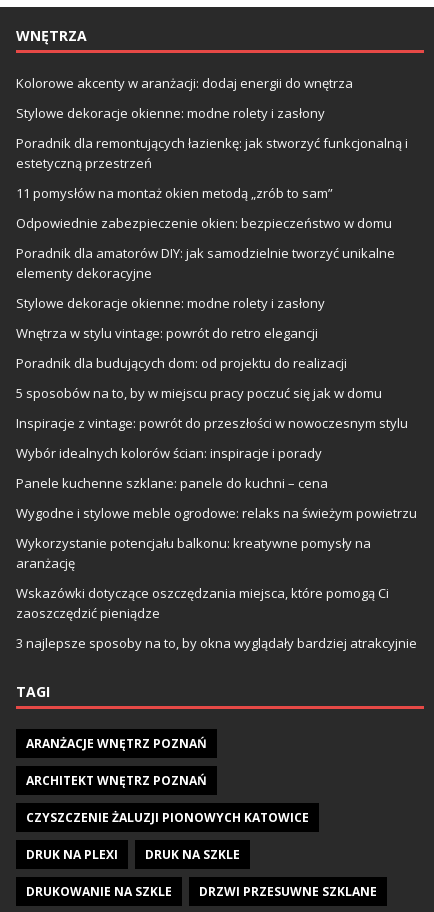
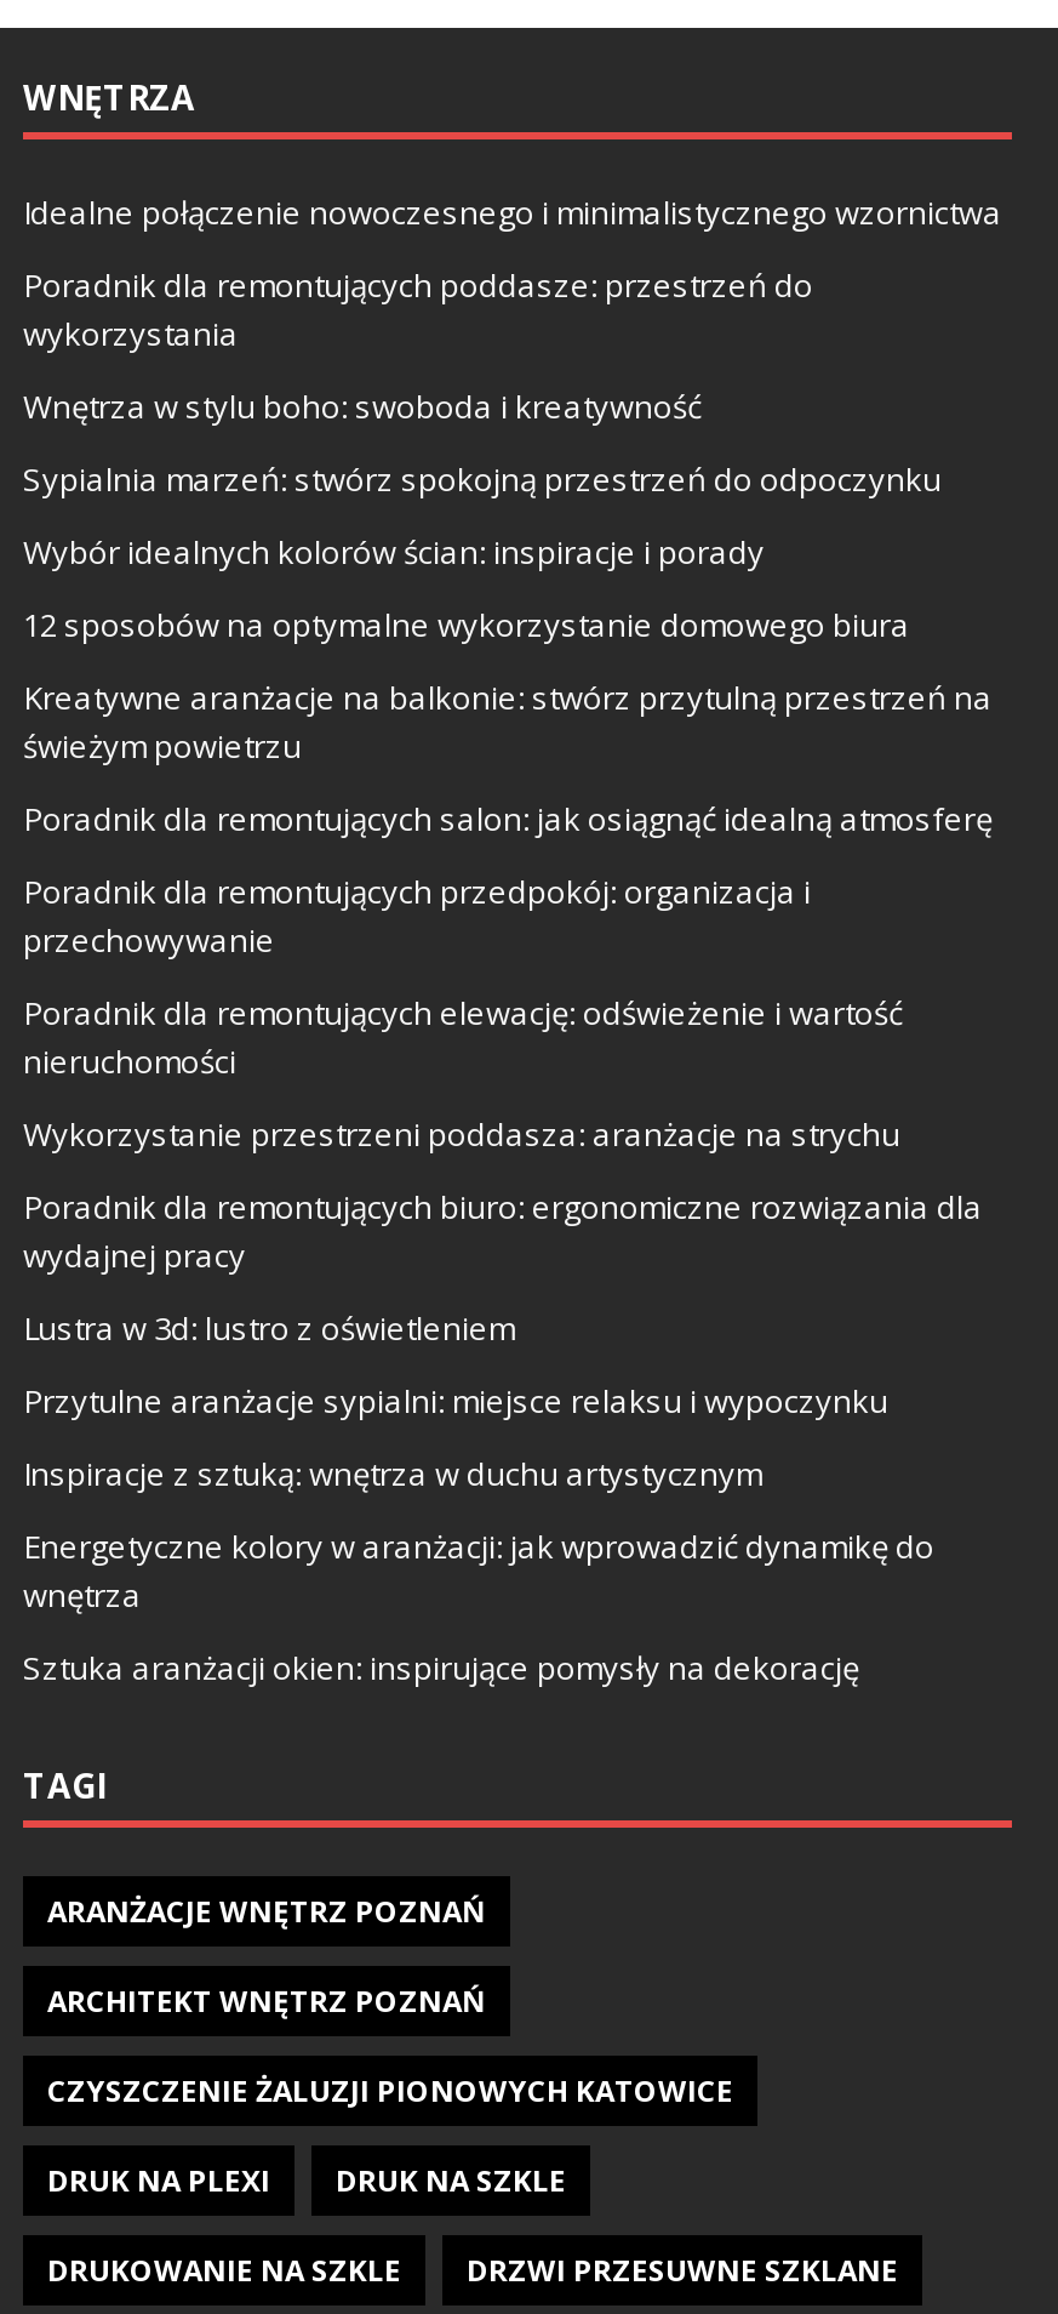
[16,74,408,432] Kolorowe akcenty w aranżacji: dodaj energii do wnętrza | Stylowe dekoracje okienne: modne rolety i zasłony | Poradnik dla remontujących łazienkę: jak stworzyć funkcjonalną i | estetyczną przestrzeń | 11 pomysłów na montaż okien metodą „zrób to sam” | Odpowiednie zabezpieczenie okien: bezpieczeństwo w domu | Poradnik dla amatorów DIY: jak samodzielnie tworzyć unikalne | elementy dekoracyjne | Stylowe dekoracje okienne: modne rolety i zasłony | Wnętrza w stylu vintage: powrót do retro elegancji | Poradnik dla budujących dom: od projektu do realizacji | 5 sposobów na to, by w miejscu pracy poczuć się jak w domu | Inspiracje z vintage: powrót do przeszłości w nowoczesnym stylu -> [23,189,1002,500] Idealne połączenie nowoczesnego i minimalistycznego wzornictwa | Poradnik dla remontujących poddasze: przestrzeń do | wykorzystania | Wnętrza w stylu boho: swoboda i kreatywność | Sypialnia marzeń: stwórz spokojną przestrzeń do odpoczynku
moved [16,444,322,462] -> [23,529,765,573]: Wybór idealnych kolorów ścian: inspiracje i porady
[16,474,417,652] Panele kuchenne szklane: panele do kuchni – cena | Wygodne i stylowe meble ogrodowe: relaks na świeżym powietrzu | Wykorzystanie potencjału balkonu: kreatywne pomysły na | aranżację | Wskazówki dotyczące oszczędzania miejsca, które pomogą Ci | zaoszczędzić pieniądze | 3 najlepsze sposoby na to, by okna wyglądały bardziej atrakcyjnie -> [23,602,993,1688] 12 sposobów na optymalne wykorzystanie domowego biura | Kreatywne aranżacje na balkonie: stwórz przytulną przestrzeń na | świeżym powietrzu | Poradnik dla remontujących salon: jak osiągnąć idealną atmosferę | Poradnik dla remontujących przedpokój: organizacja i | przechowywanie | Poradnik dla remontujących elewację: odświeżenie i wartość | nieruchomości | Wykorzystanie przestrzeni poddasza: aranżacje na strychu | Poradnik dla remontujących biuro: ergonomiczne rozwiązania dla | wydajnej pracy | Lustra w 3d: lustro z oświetleniem | Przytulne aranżacje sypialni: miejsce relaksu i wypoczynku | Inspiracje z sztuką: wnętrza w duchu artystycznym | Energetyczne kolory w aranżacji: jak wprowadzić dynamikę do | wnętrza | Sztuka aranżacji okien: inspirujące pomysły na dekorację

